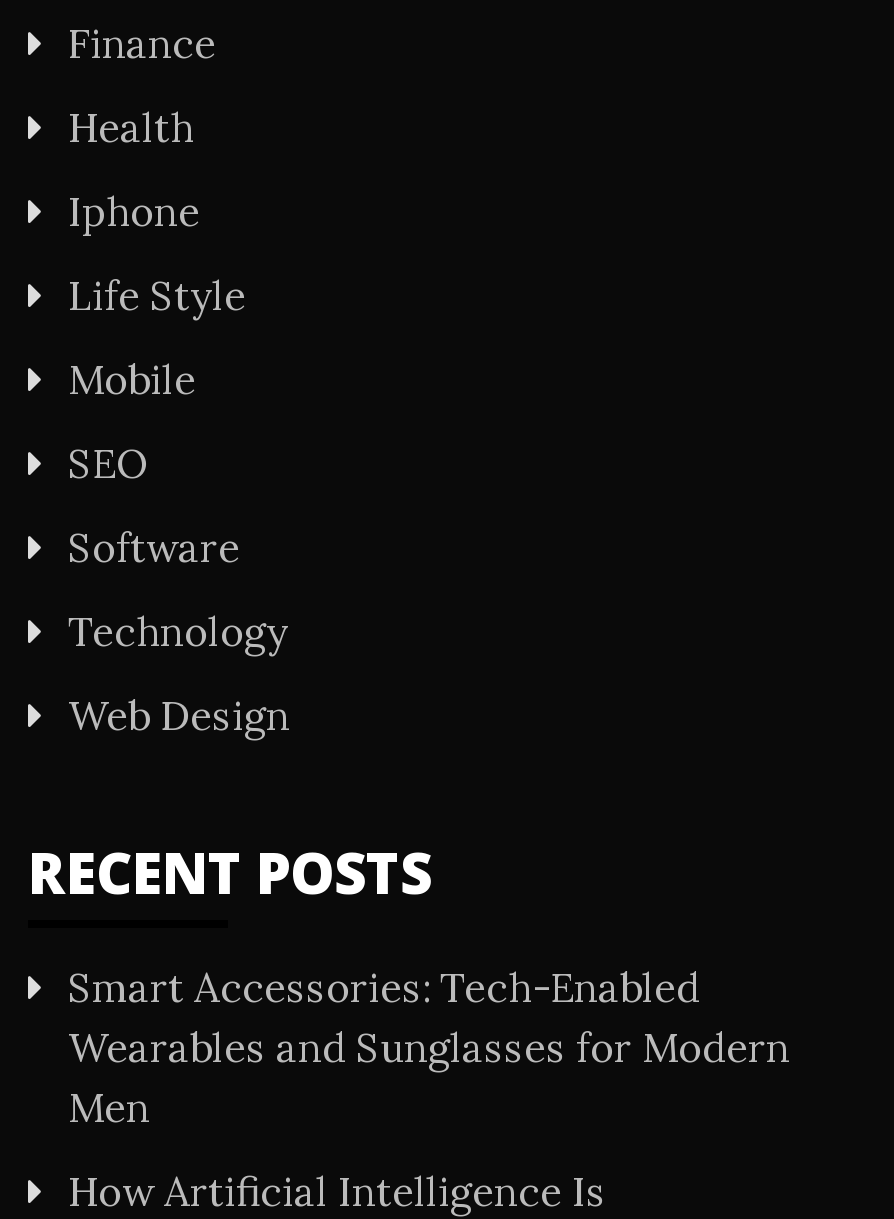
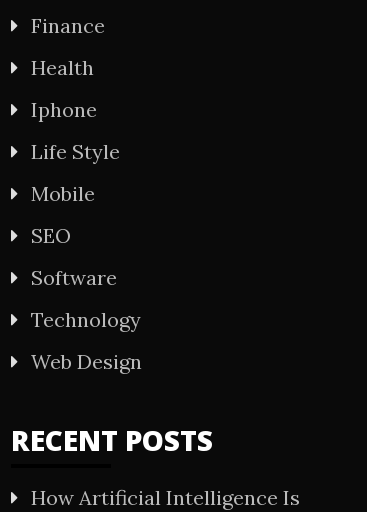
[68,961,790,1131] Smart Accessories: Tech-Enabled | Wearables and Sunglasses for Modern | Men -> none

